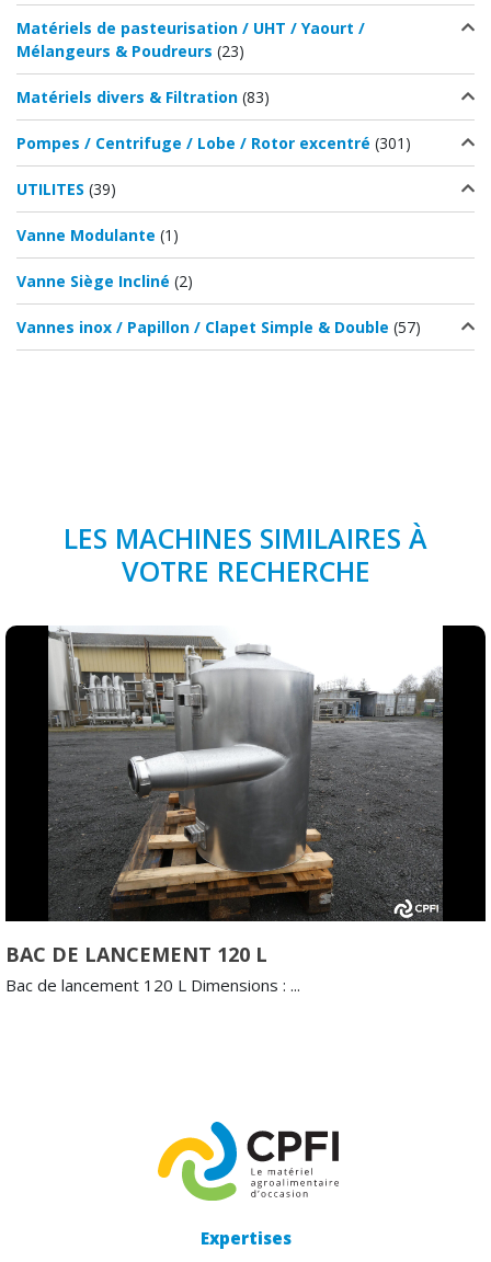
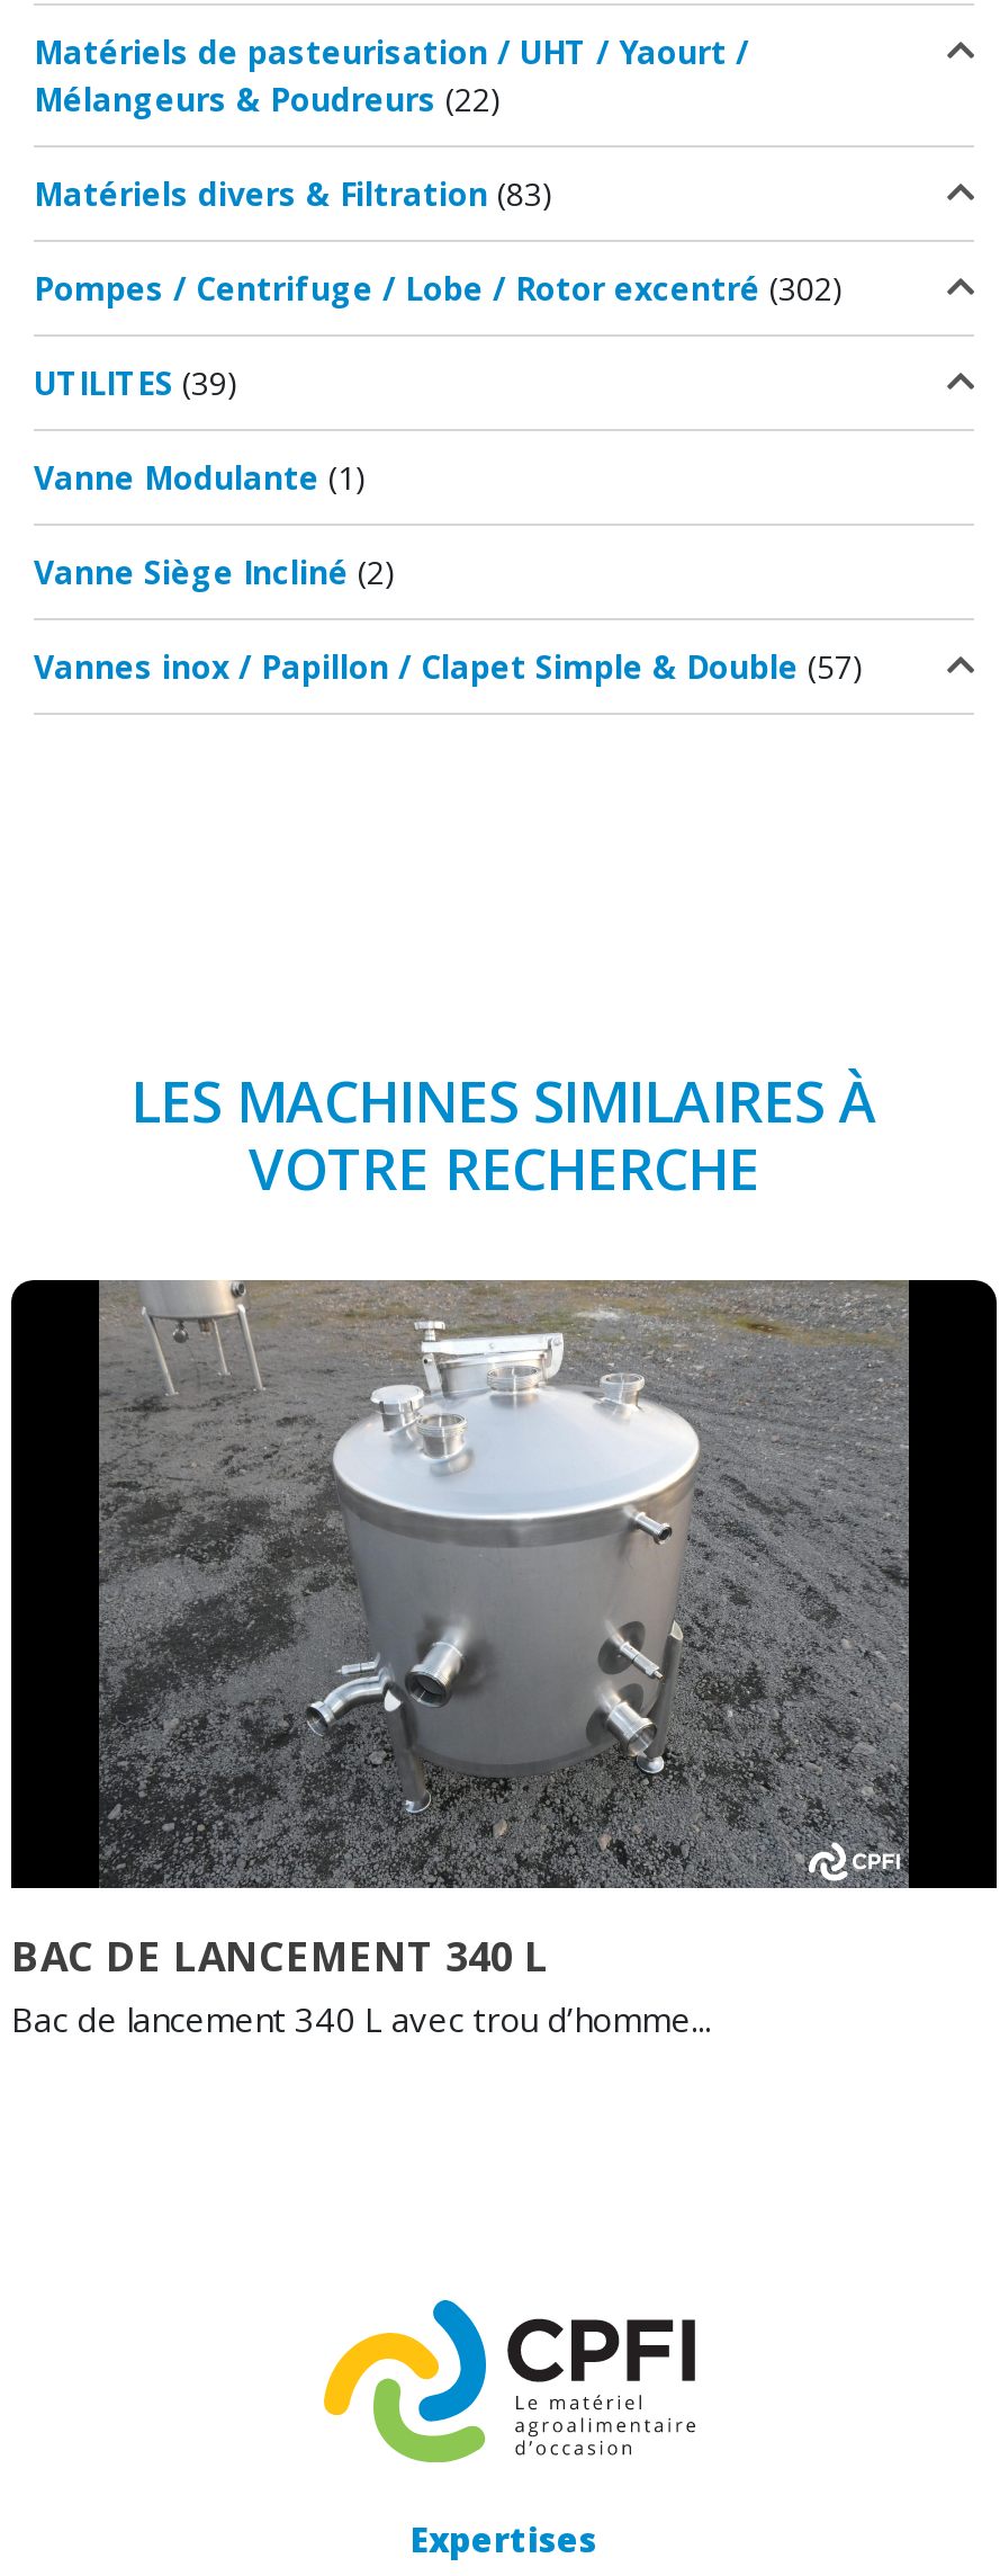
[16,41,244,62] Mélangeurs & Poudreurs (23) -> [34,78,502,121] Mélangeurs & Poudreurs (22)
[16,133,411,154] Pompes / Centrifuge / Lobe / Rotor excentré (301) -> [34,267,844,310] Pompes / Centrifuge / Lobe / Rotor excentré (302)
[5,626,443,968] [image] | BAC DE LANCEMENT 120 L -> [11,1278,907,1983] [image] | BAC DE LANCEMENT 340 L
[5,974,300,996] Bac de lancement 120 L Dimensions : ... -> [11,1997,711,2042] Bac de lancement 340 L avec trou d’homme...

